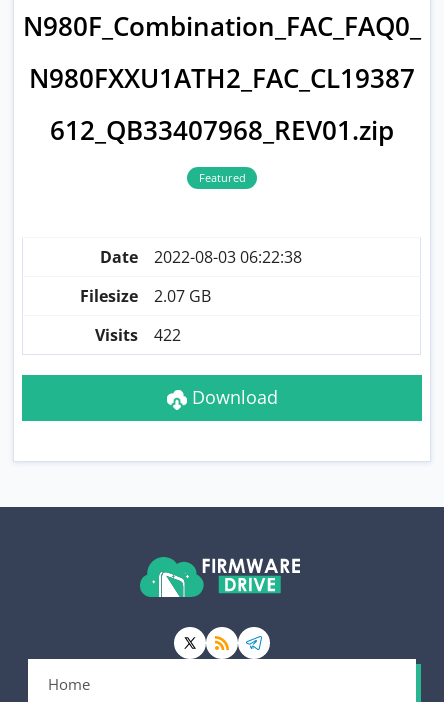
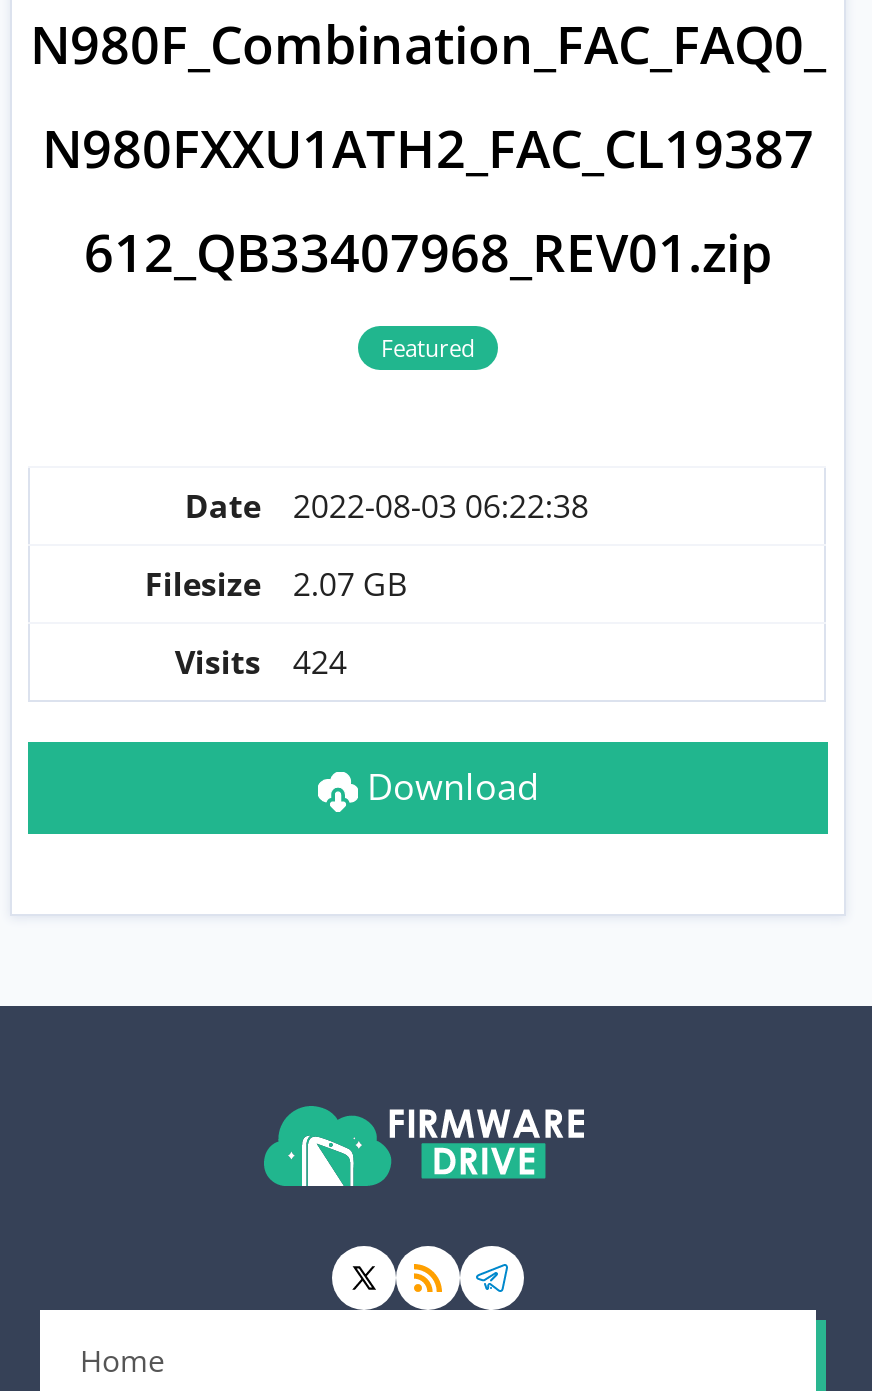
[95,324,181,346] Visits 422 -> [175,641,347,685] Visits 424

